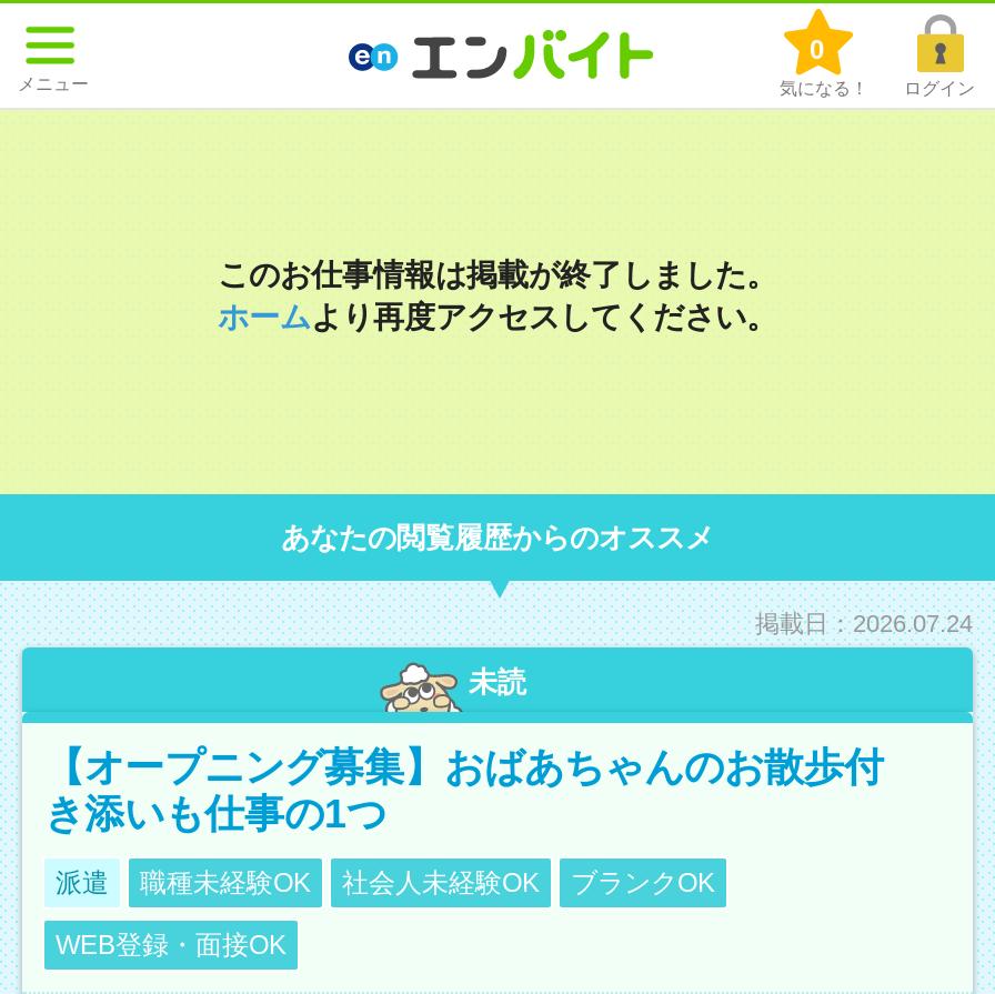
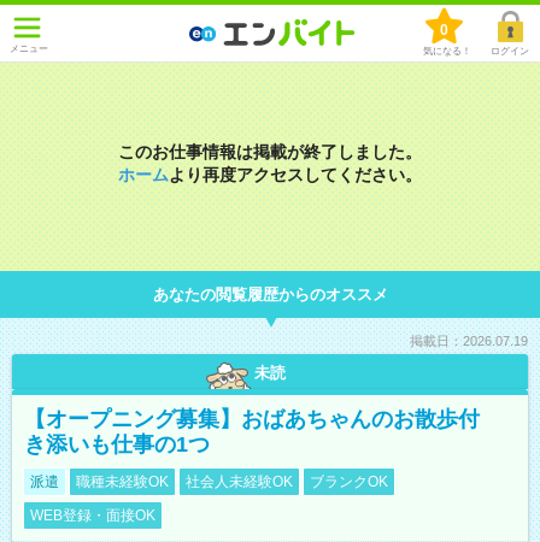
[755,610,973,636] 掲載日：2026.07.24 -> [410,334,528,348] 掲載日：2026.07.19

